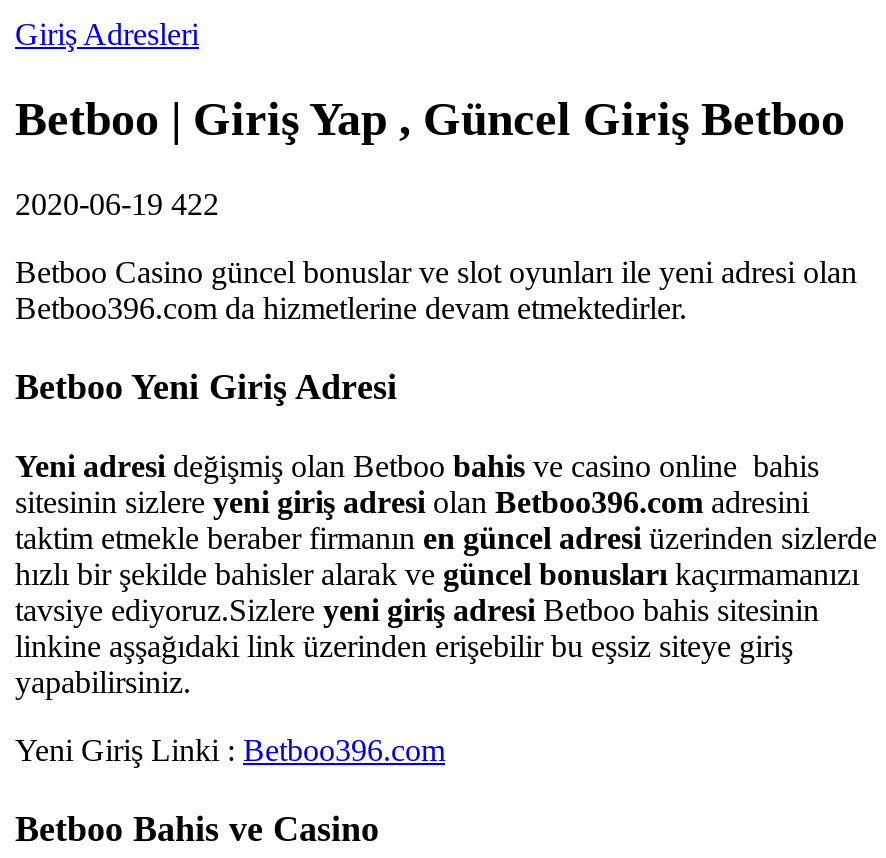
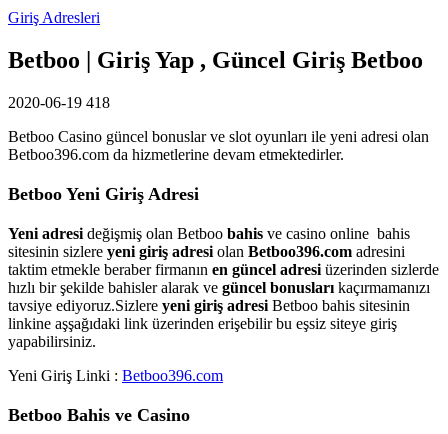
[15,187,219,221] 2020-06-19 422 -> [8,94,110,111] 2020-06-19 418

